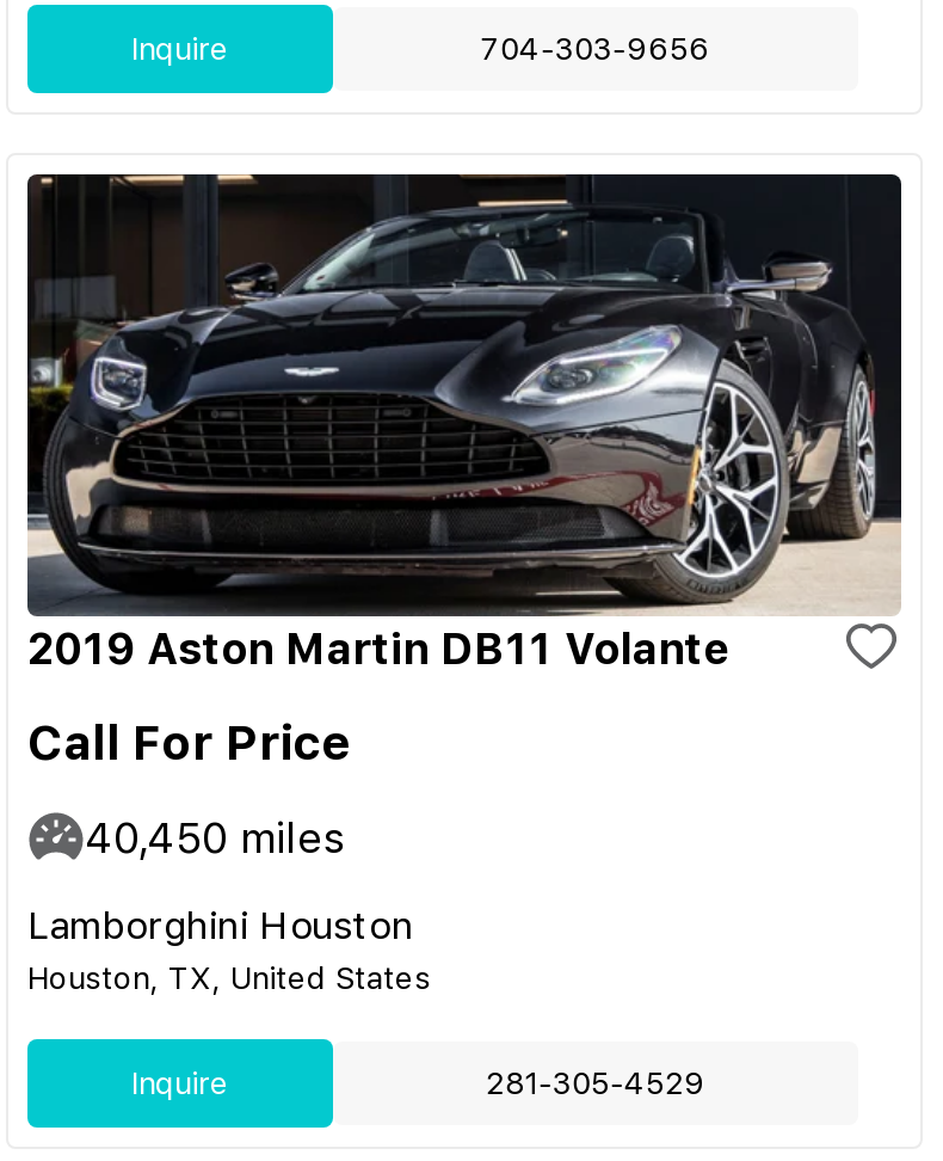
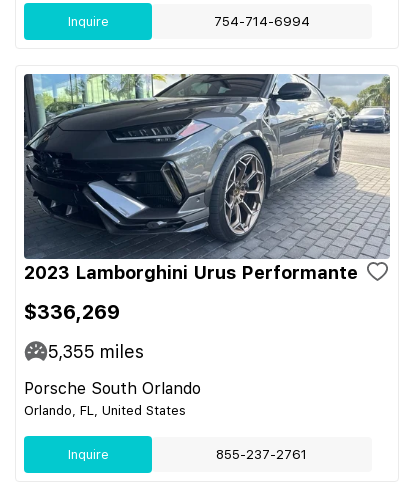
[481,31,710,66] 704-303-9656 -> [214,14,310,29] 754-714-6994
[27,172,904,673] [image] | 2019 Aston Martin DB11 Volante -> [23,73,391,283] [image] | 2023 Lamborghini Urus Performante
[27,714,350,771] Call For Price -> [24,300,120,324] $336,269
[85,812,345,862] 40,450 miles -> [48,341,144,362] 5,355 miles
[27,903,431,996] Lamborghini Houston | Houston, TX, United States -> [24,379,201,418] Porsche South Orlando | Orlando, FL, United States
[486,1065,705,1101] 281-305-4529 -> [216,447,307,462] 855-237-2761

